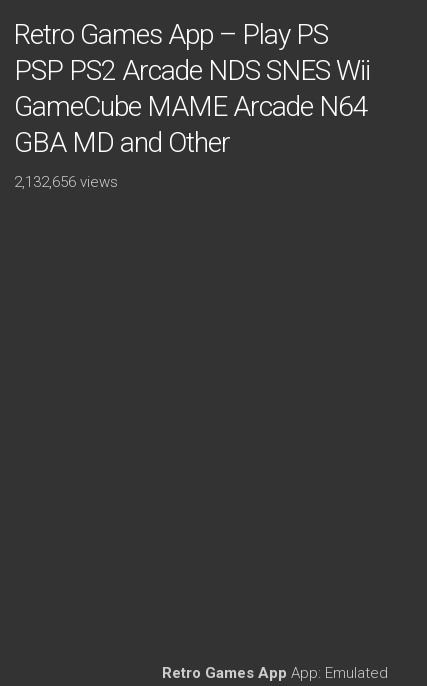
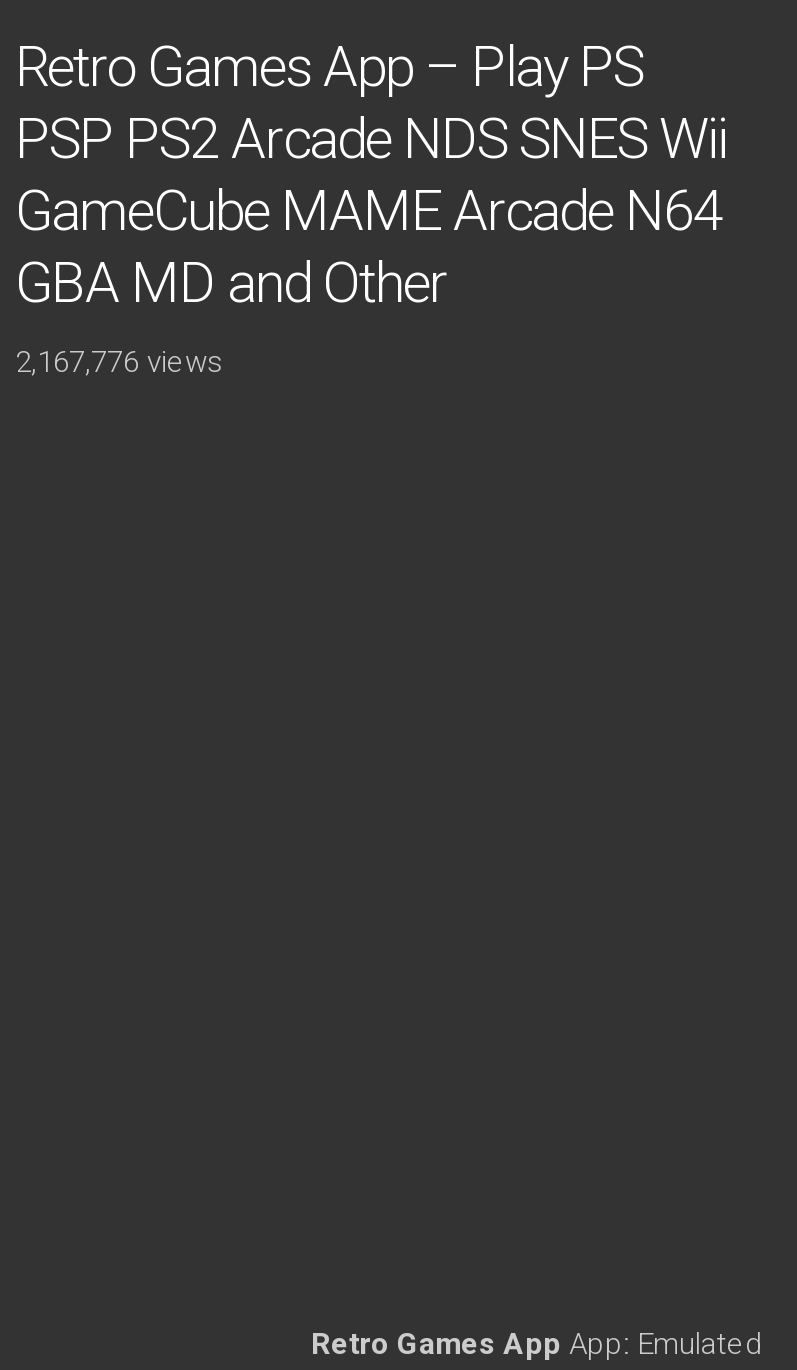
[14,173,118,191] 2,132,656 views -> [15,344,223,380] 2,167,776 views

